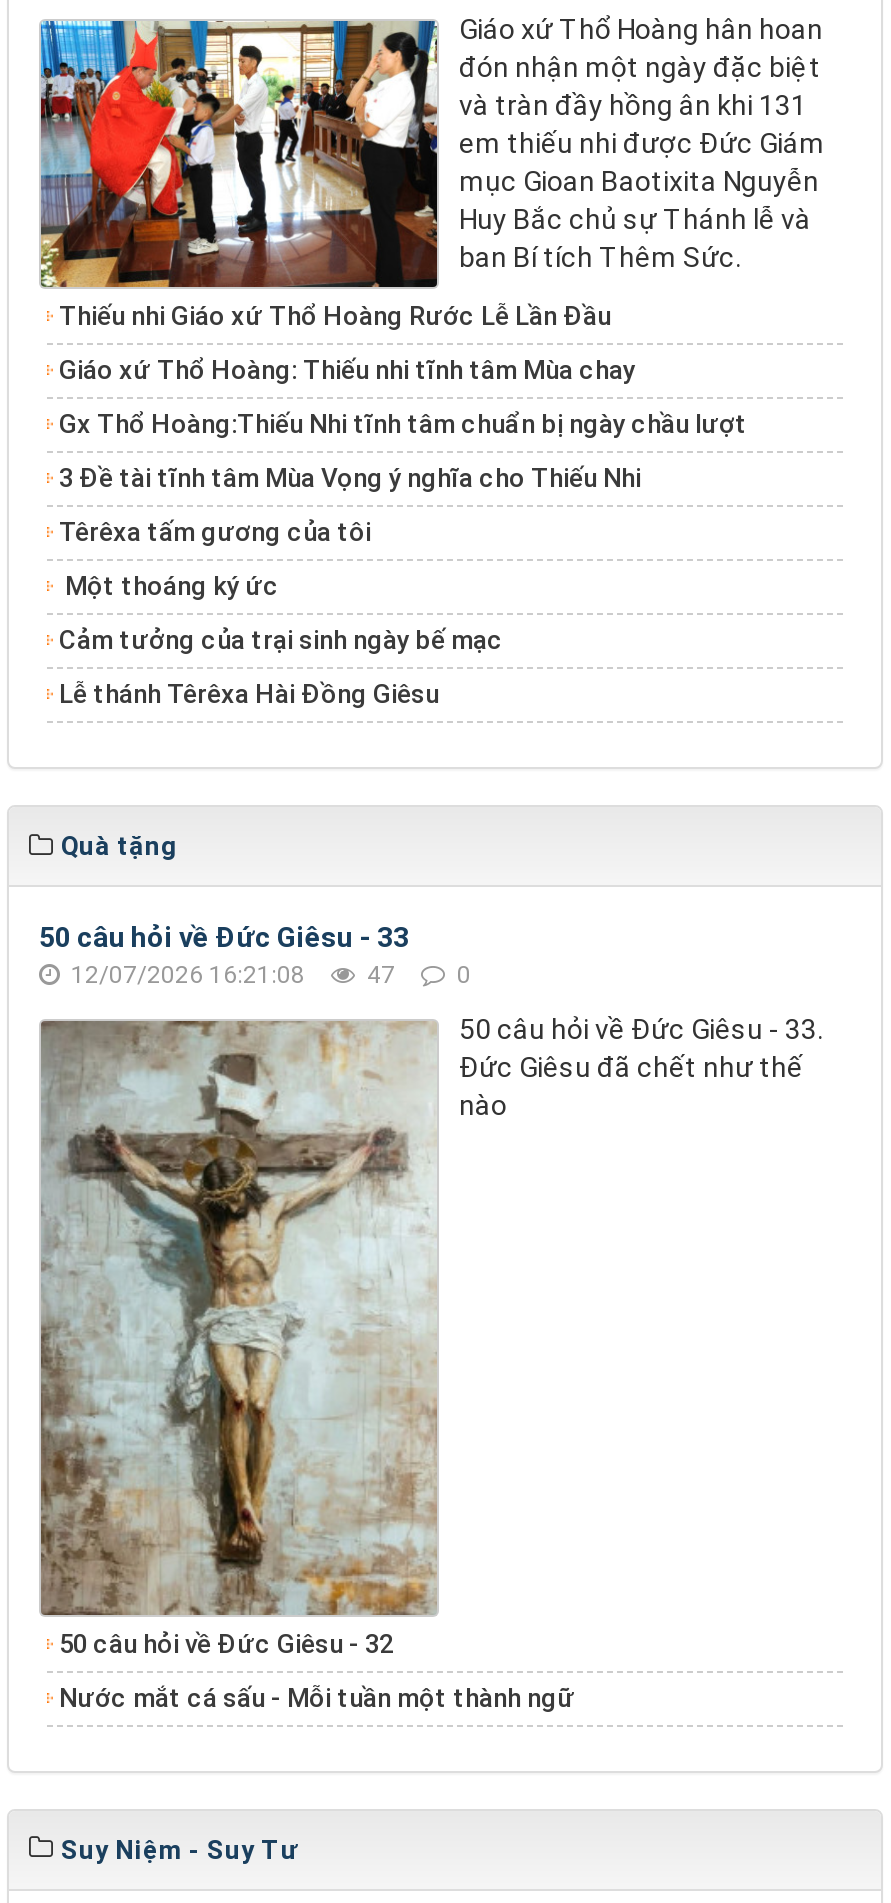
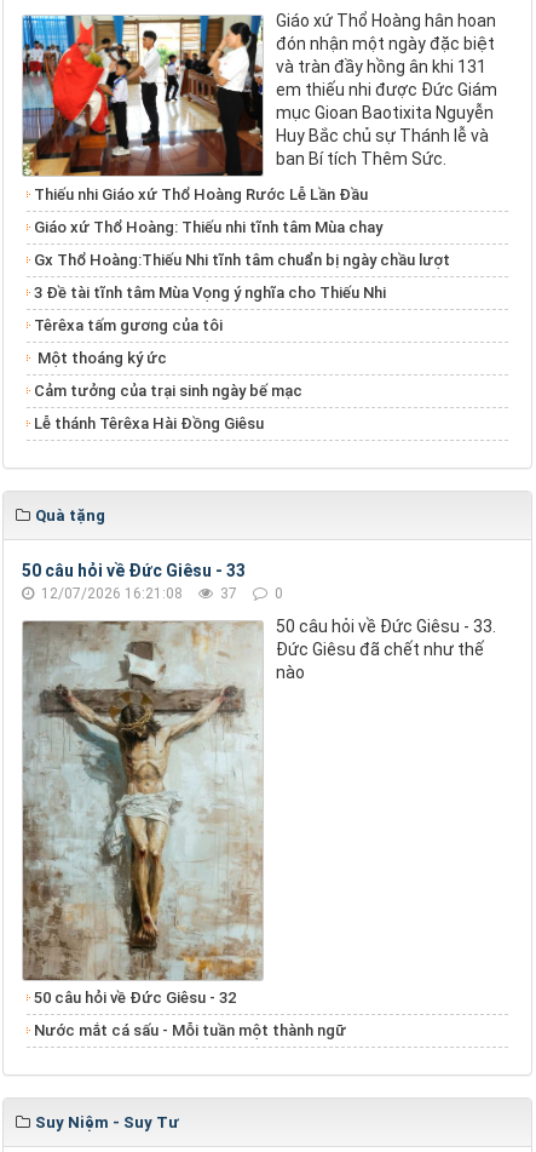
[65,961,471,989] 12/07/2026 16:21:08 47 0 -> [38,585,283,602] 12/07/2026 16:21:08 37 0

